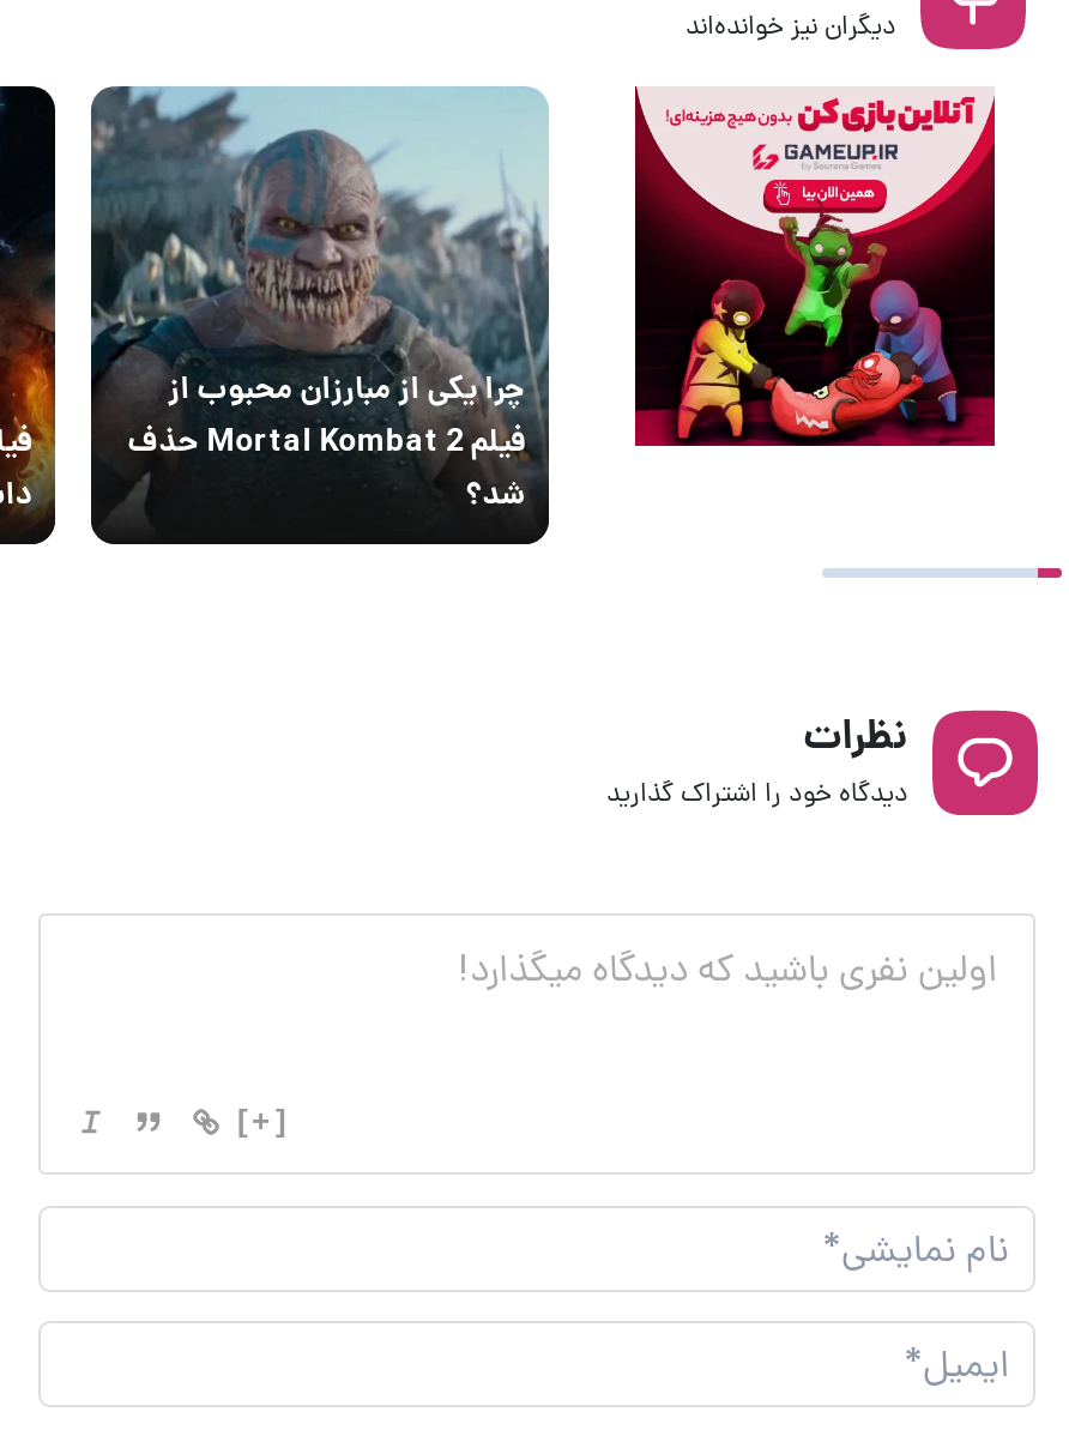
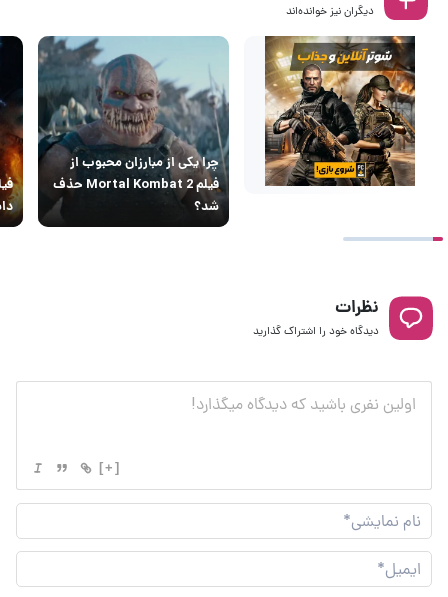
[633,86,997,448] [image] -> [264,35,416,187] [image]

